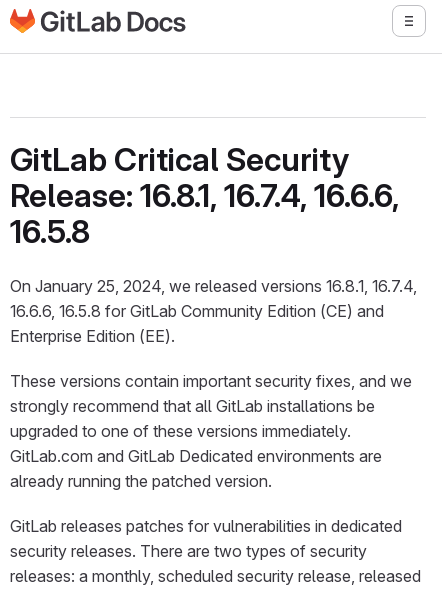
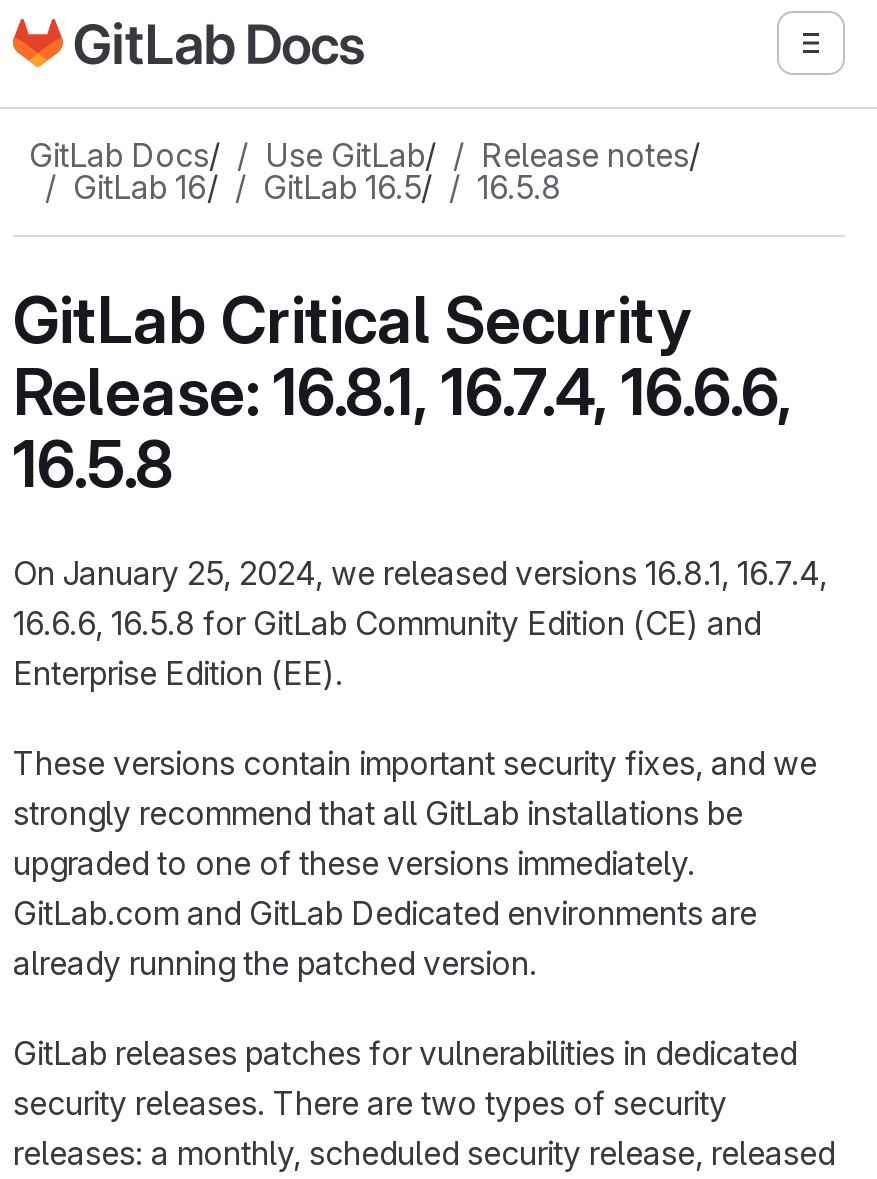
none -> [29,135,701,207] GitLab Docs/ | Use GitLab/ | Release notes/ | GitLab 16/ | GitLab 16.5/ | 16.5.8

